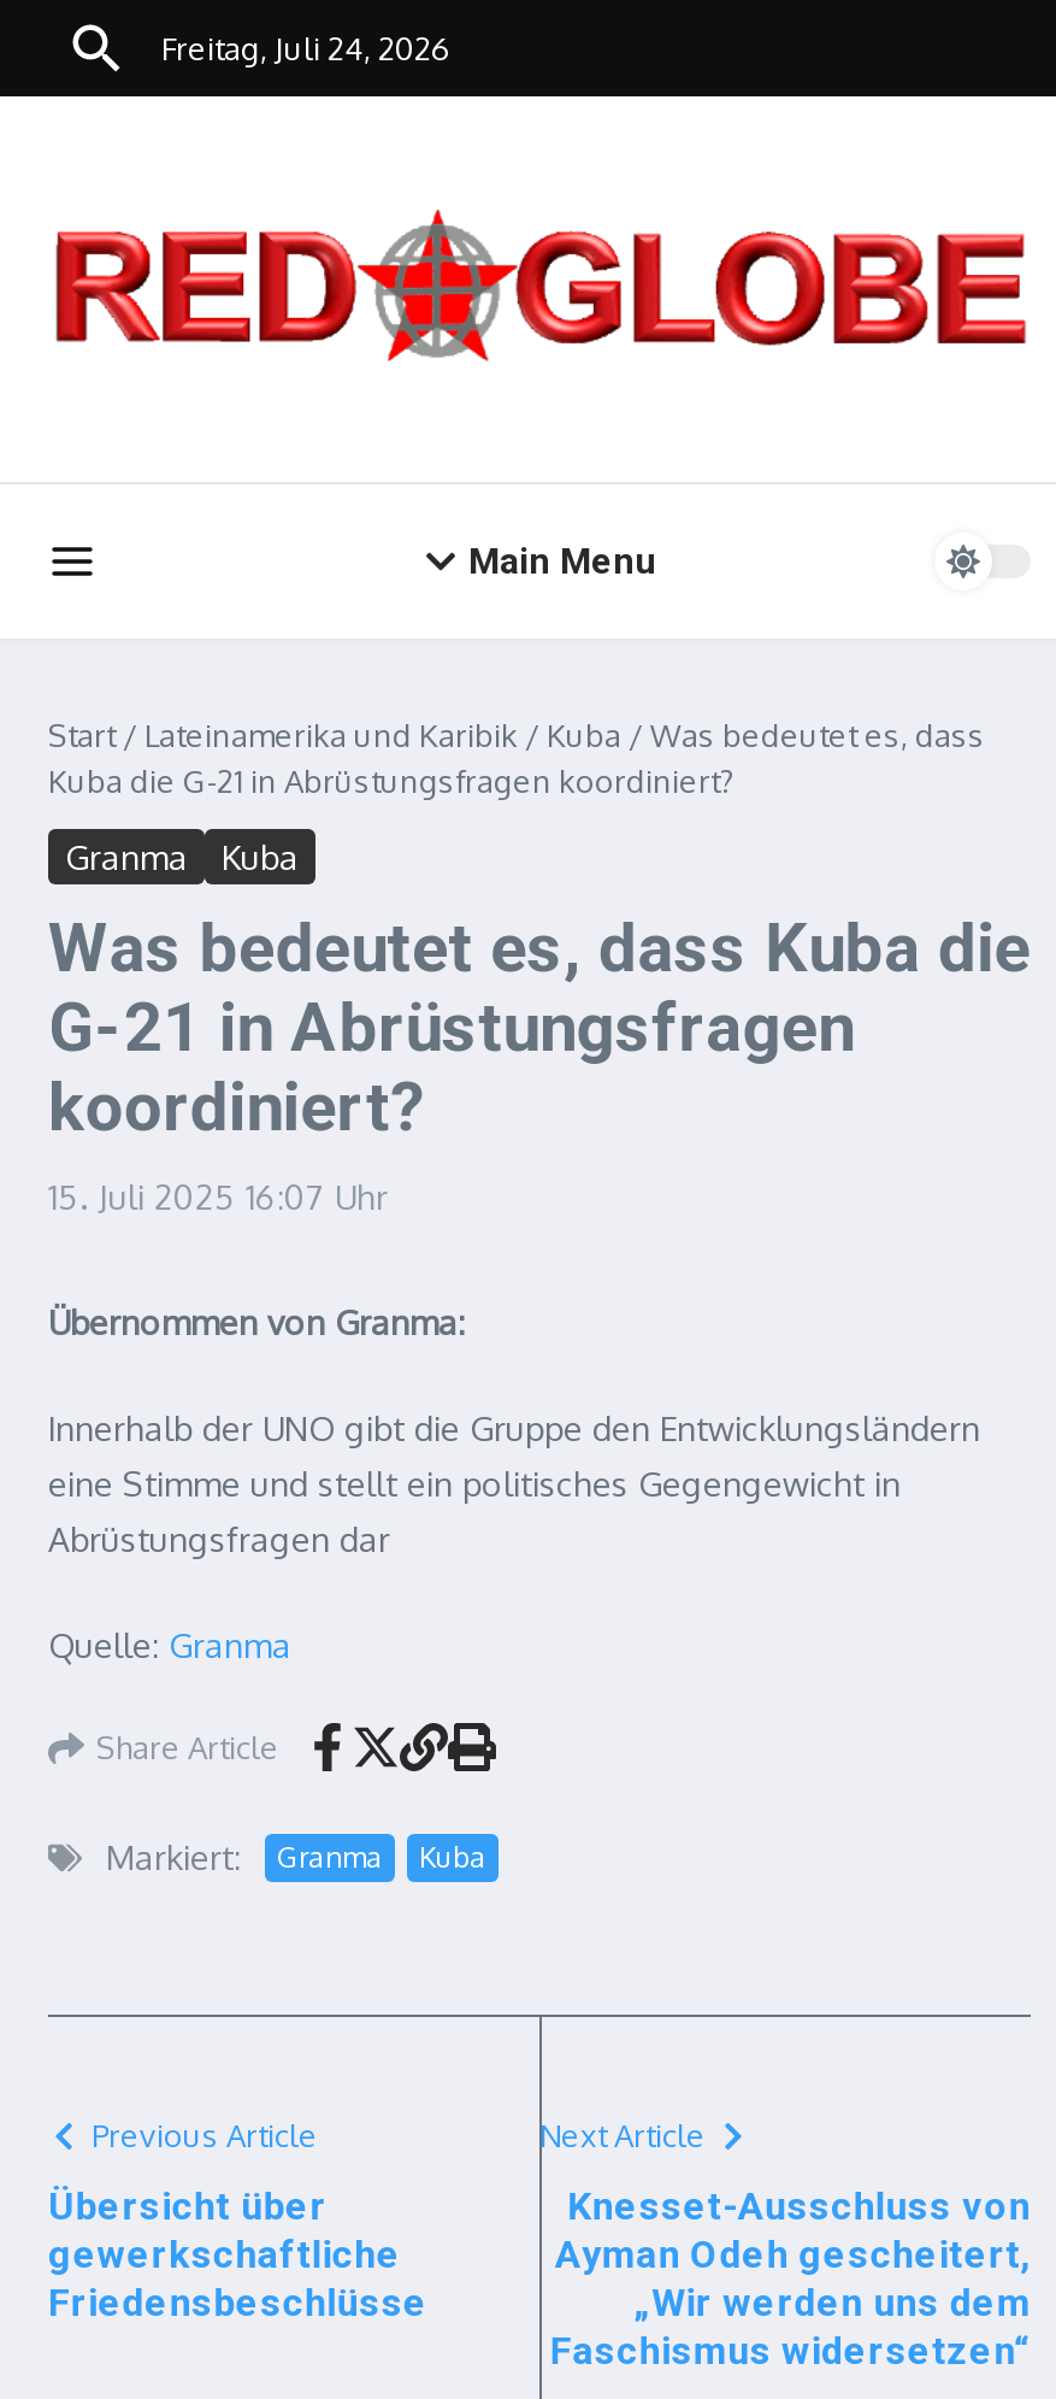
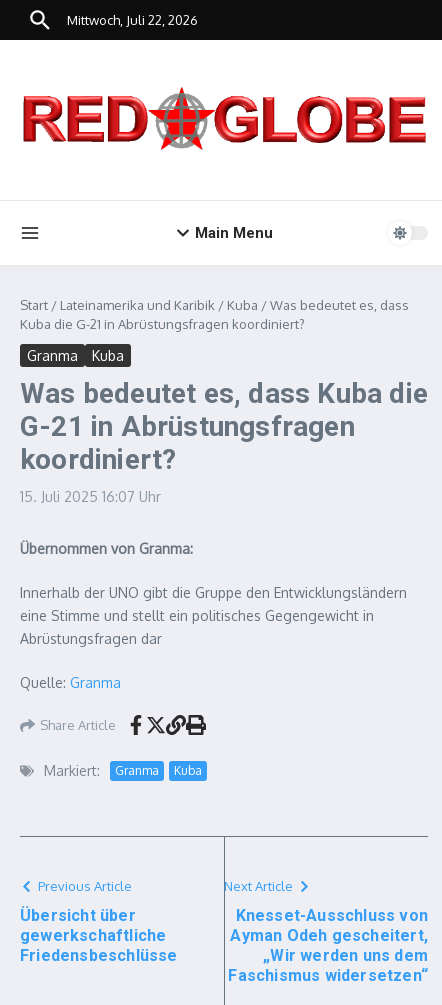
[161,28,450,66] Freitag, Juli 24, 2026 -> [67,11,198,27] Mittwoch, Juli 22, 2026

